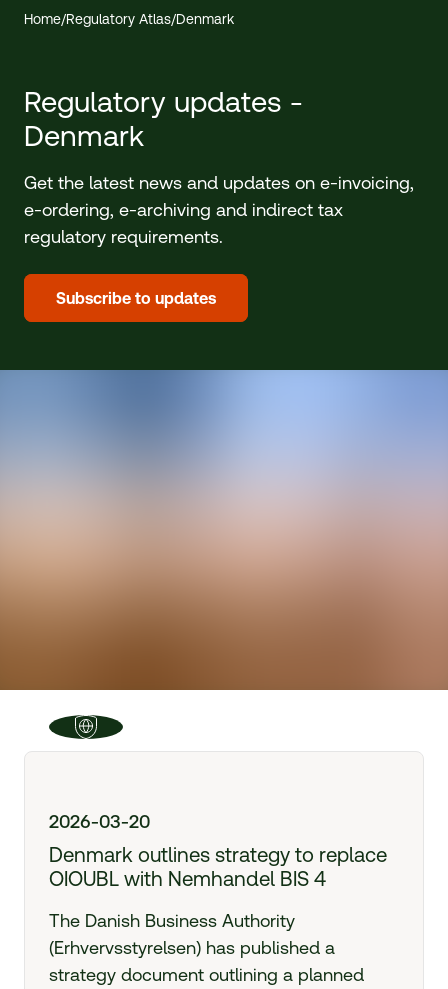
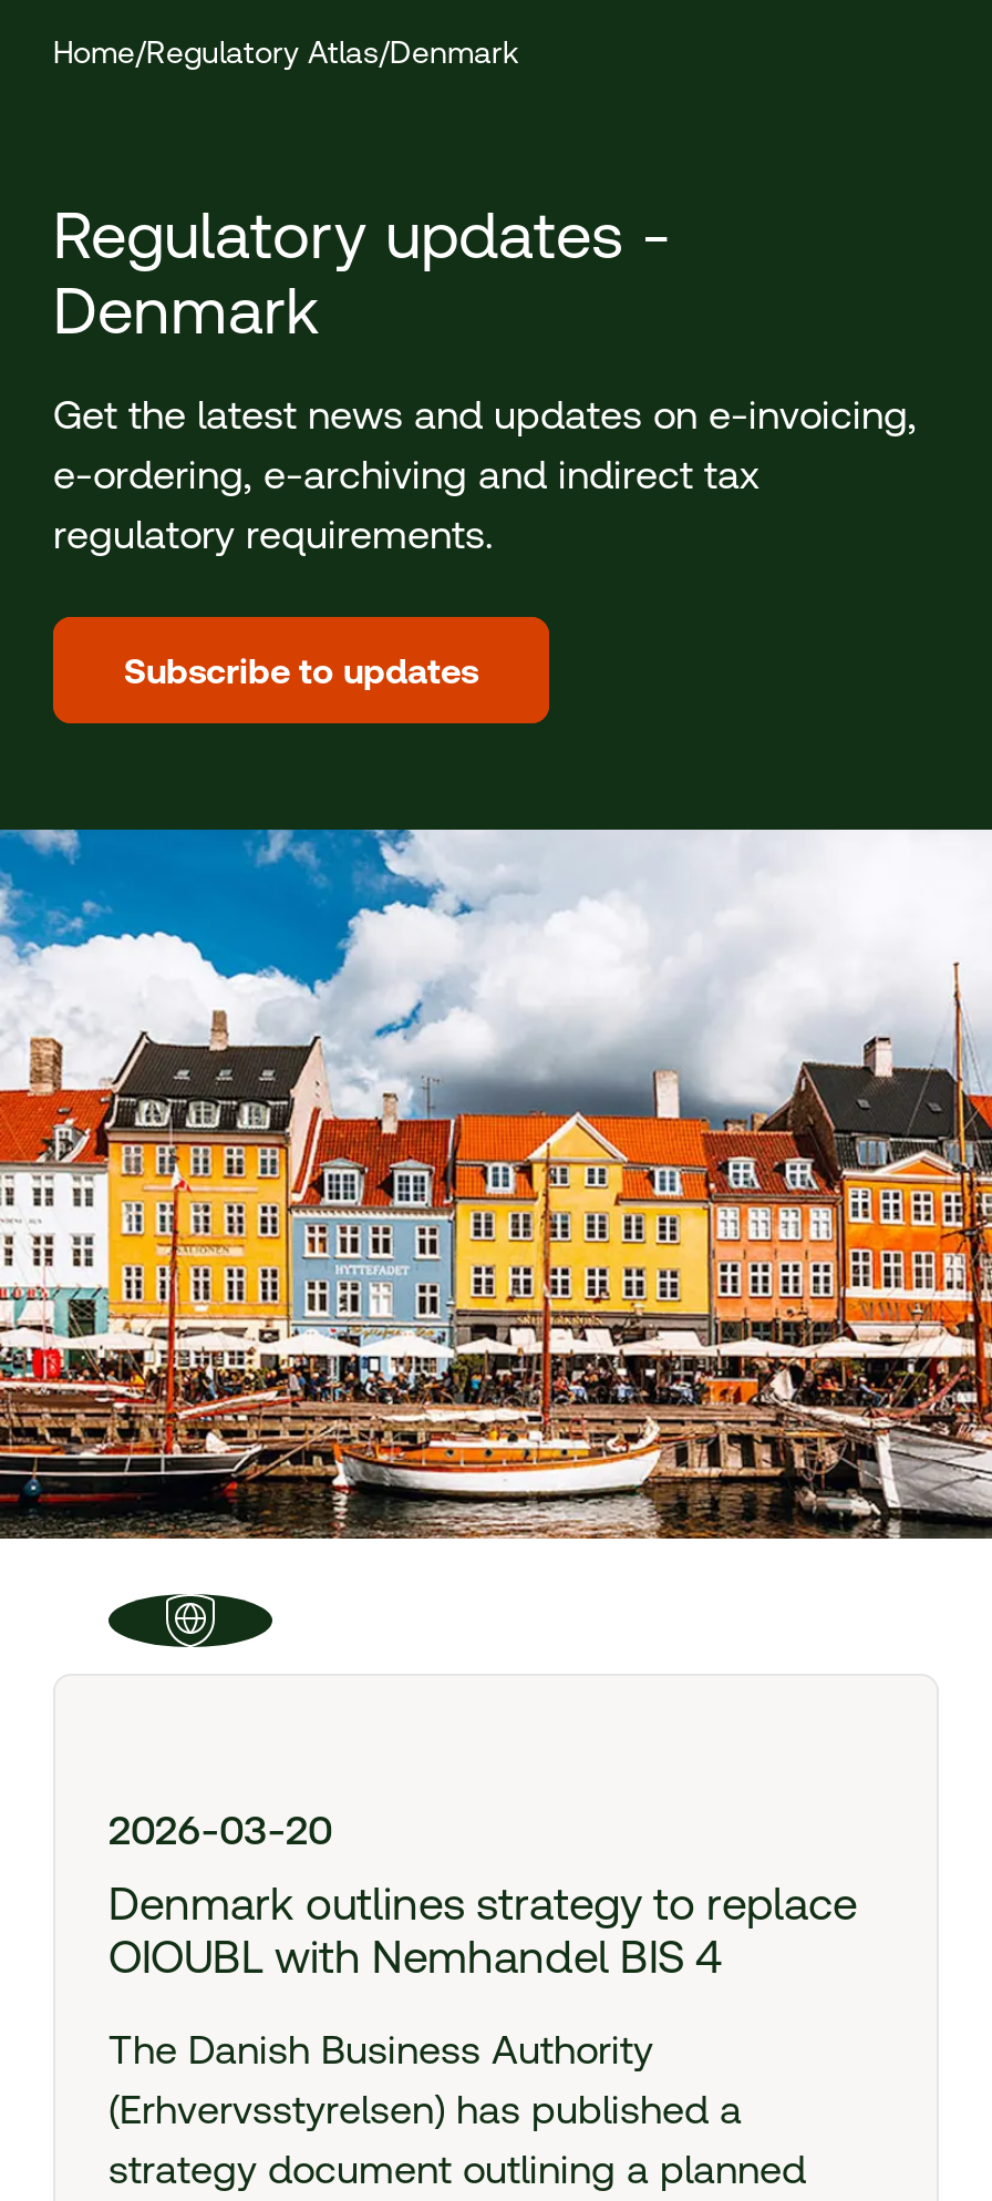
[3,369,445,691] [image] -> [7,827,985,1541] [image]

